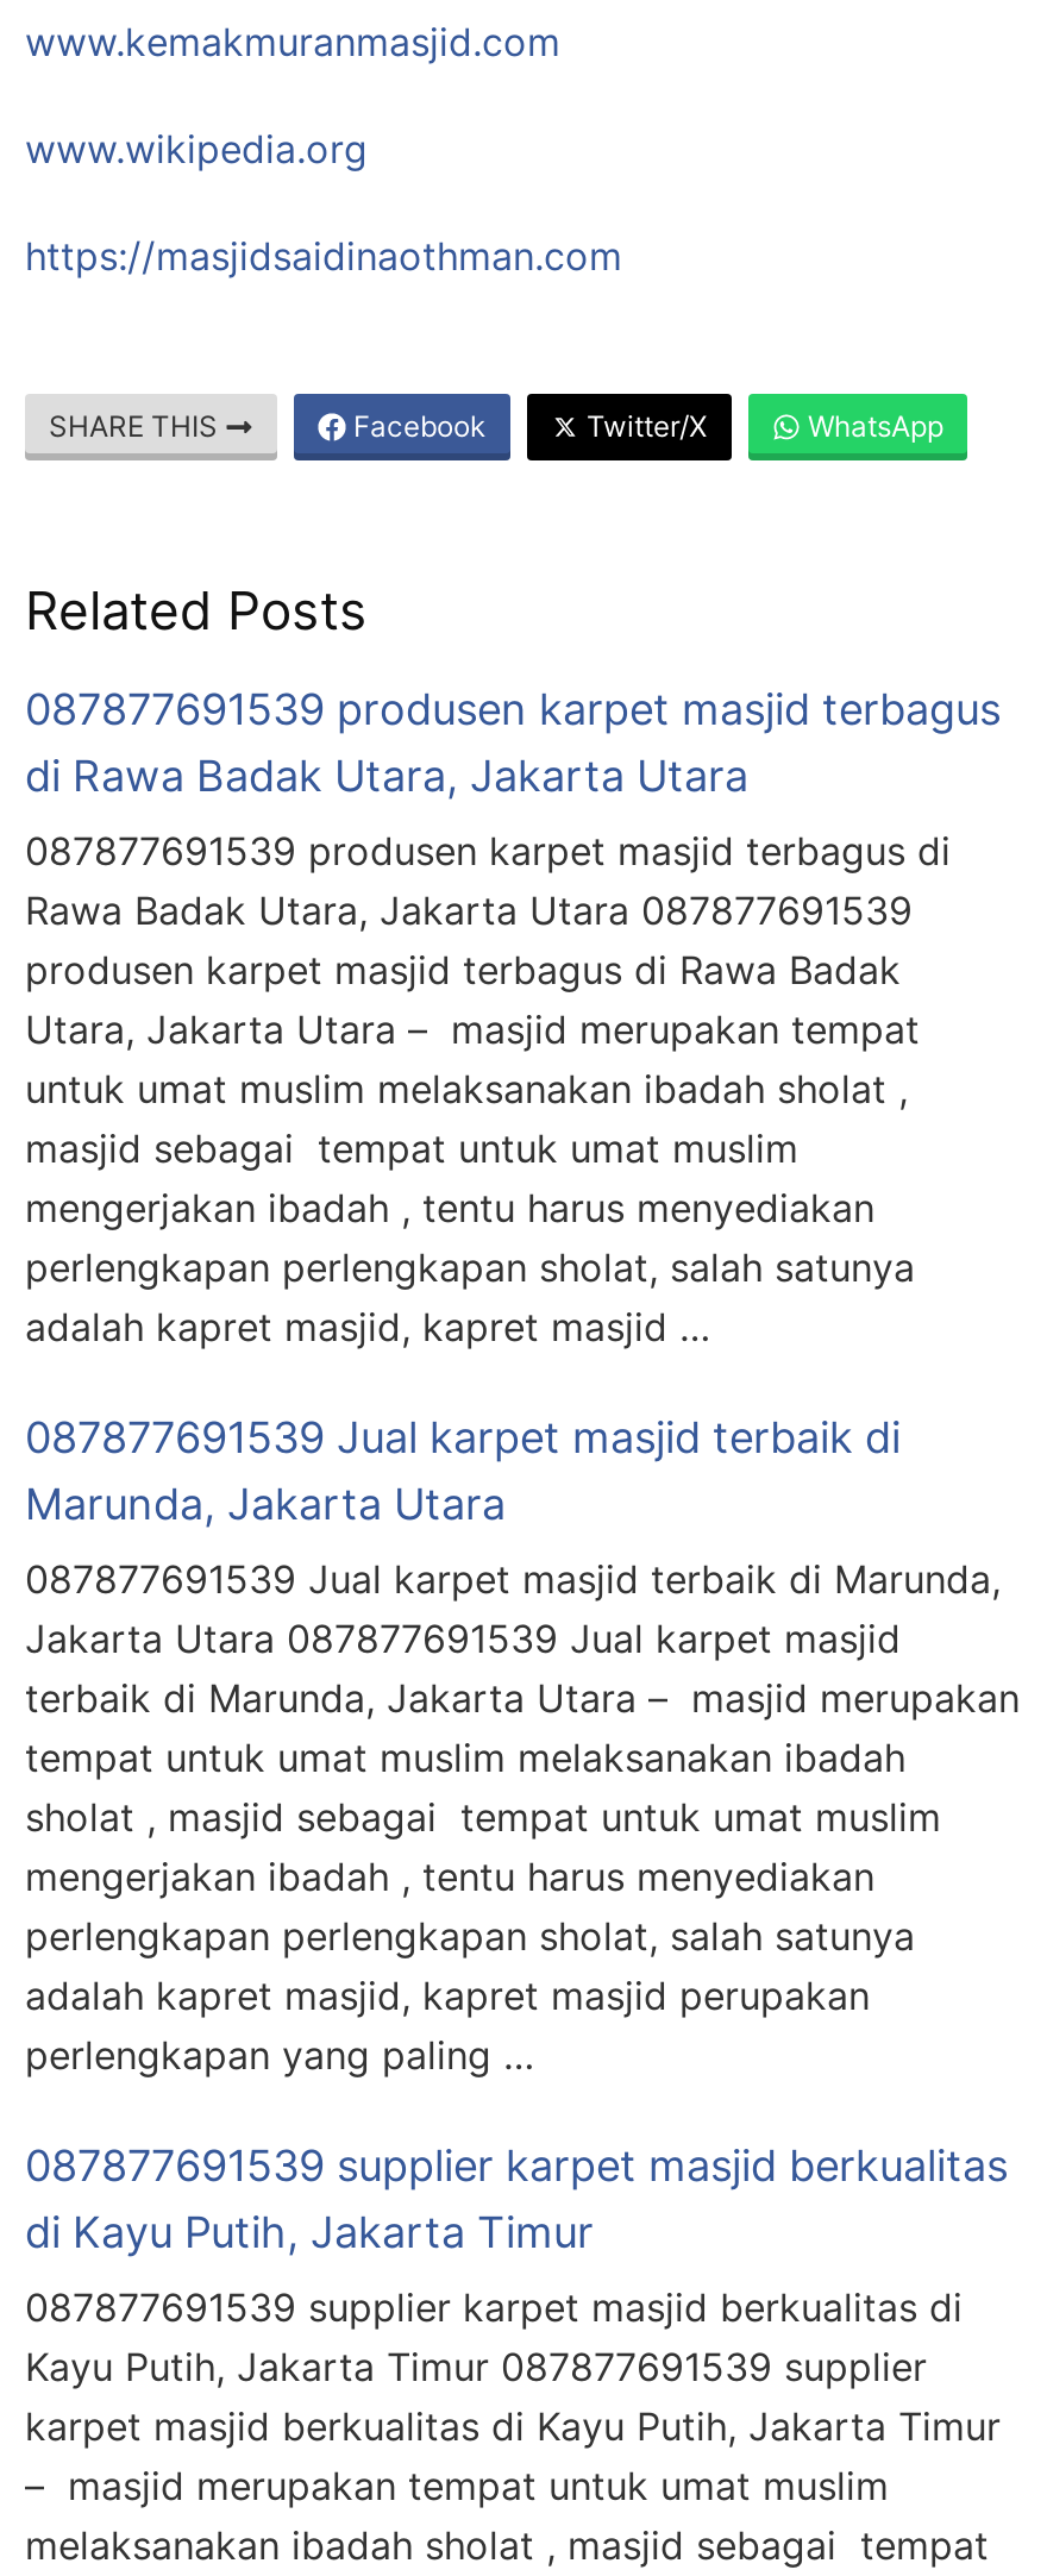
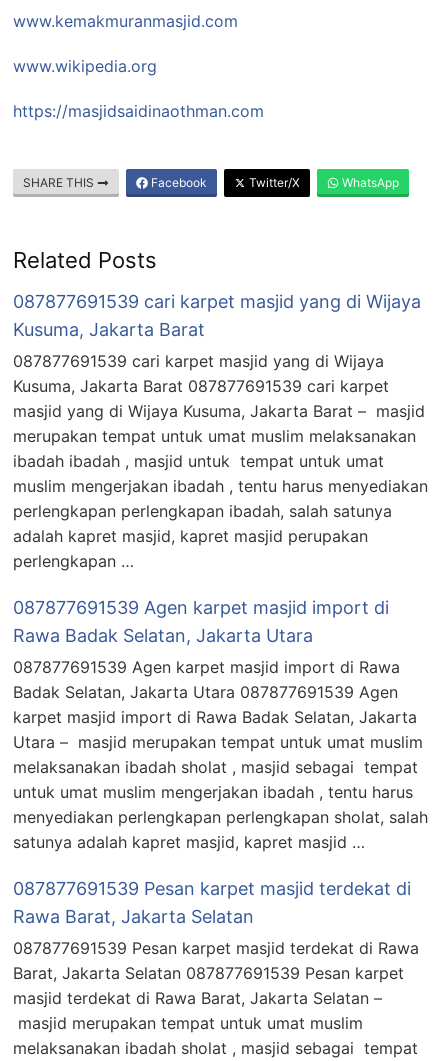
[25,684,1020,1959] 087877691539 produsen karpet masjid terbagus | di Rawa Badak Utara, Jakarta Utara | 087877691539 produsen karpet masjid terbagus di | Rawa Badak Utara, Jakarta Utara 087877691539 | produsen karpet masjid terbagus di Rawa Badak | Utara, Jakarta Utara – masjid merupakan tempat | untuk umat muslim melaksanakan ibadah sholat , | masjid sebagai tempat untuk umat muslim | mengerjakan ibadah , tentu harus menyediakan | perlengkapan perlengkapan sholat, salah satunya | adalah kapret masjid, kapret masjid … | 087877691539 Jual karpet masjid terbaik di | Marunda, Jakarta Utara | 087877691539 Jual karpet masjid terbaik di Marunda, | Jakarta Utara 087877691539 Jual karpet masjid | terbaik di Marunda, Jakarta Utara – masjid merupakan | tempat untuk umat muslim melaksanakan ibadah | sholat , masjid sebagai tempat untuk umat muslim | mengerjakan ibadah , tentu harus menyediakan | perlengkapan perlengkapan sholat, salah satunya -> [13,291,428,521] 087877691539 cari karpet masjid yang di Wijaya | Kusuma, Jakarta Barat | 087877691539 cari karpet masjid yang di Wijaya | Kusuma, Jakarta Barat 087877691539 cari karpet | masjid yang di Wijaya Kusuma, Jakarta Barat – masjid | merupakan tempat untuk umat muslim melaksanakan | ibadah ibadah , masjid untuk tempat untuk umat | muslim mengerjakan ibadah , tentu harus menyediakan | perlengkapan perlengkapan ibadah, salah satunya
moved [25,1971,870,2019] -> [13,526,368,546]: adalah kapret masjid, kapret masjid perupakan
[25,2031,1008,2509] perlengkapan yang paling … | 087877691539 supplier karpet masjid berkualitas | di Kayu Putih, Jakarta Timur | 087877691539 supplier karpet masjid berkualitas di | Kayu Putih, Jakarta Timur 087877691539 supplier | karpet masjid berkualitas di Kayu Putih, Jakarta Timur | – masjid merupakan tempat untuk umat muslim -> [13,551,428,1033] perlengkapan … | 087877691539 Agen karpet masjid import di | Rawa Badak Selatan, Jakarta Utara | 087877691539 Agen karpet masjid import di Rawa | Badak Selatan, Jakarta Utara 087877691539 Agen | karpet masjid import di Rawa Badak Selatan, Jakarta | Utara – masjid merupakan tempat untuk umat muslim | melaksanakan ibadah sholat , masjid sebagai tempat | untuk umat muslim mengerjakan ibadah , tentu harus | menyediakan perlengkapan perlengkapan sholat, salah | satunya adalah kapret masjid, kapret masjid … | 087877691539 Pesan karpet masjid terdekat di | Rawa Barat, Jakarta Selatan | 087877691539 Pesan karpet masjid terdekat di Rawa | Barat, Jakarta Selatan 087877691539 Pesan karpet | masjid terdekat di Rawa Barat, Jakarta Selatan – | masjid merupakan tempat untuk umat muslim

